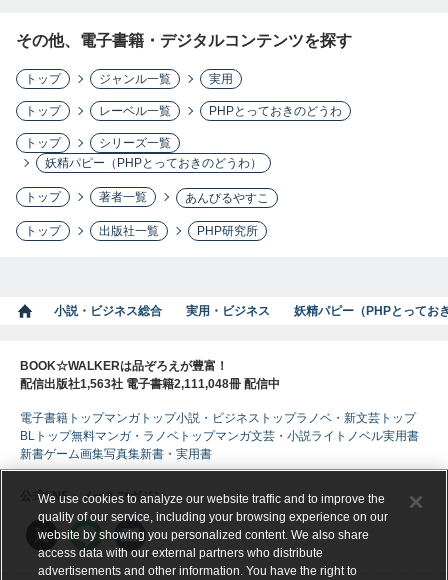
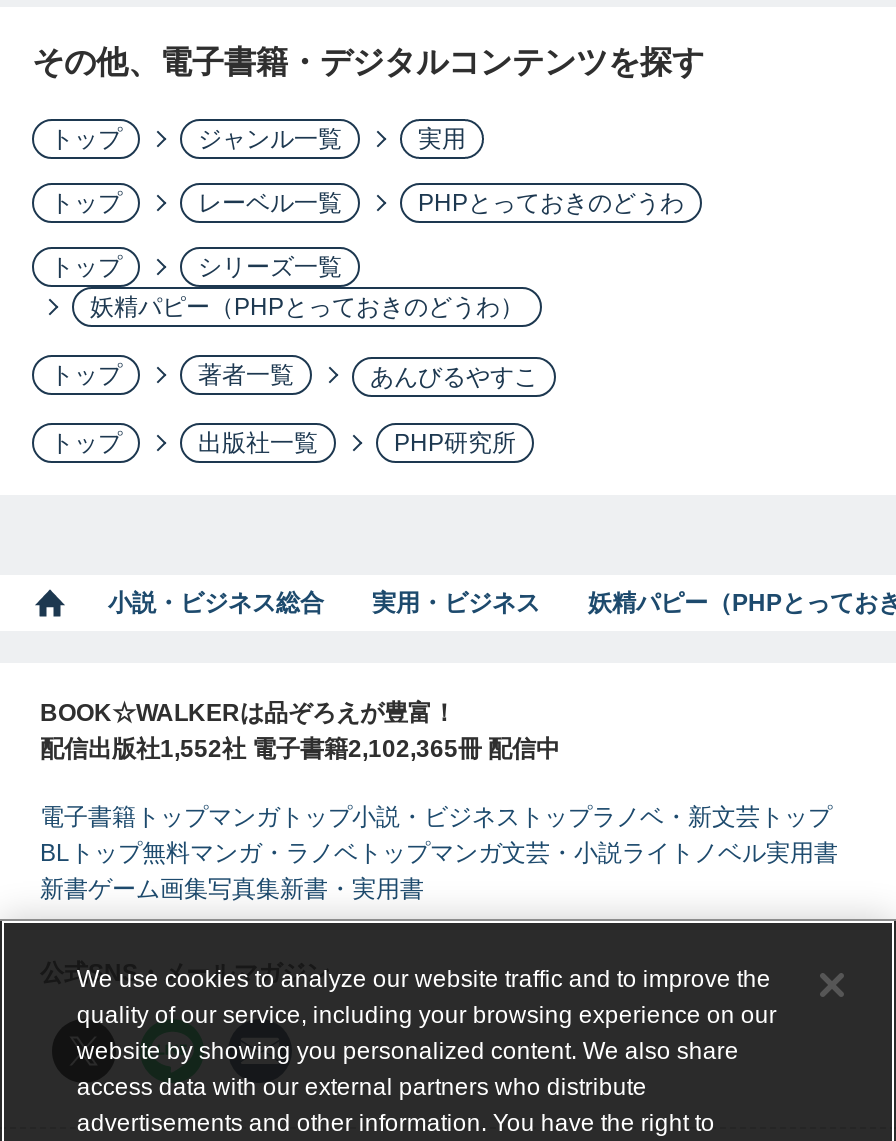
[20,377,280,391] 配信出版社1,563社 電子書籍2,111,048冊 配信中 -> [40,734,560,762] 配信出版社1,552社 電子書籍2,102,365冊 配信中

